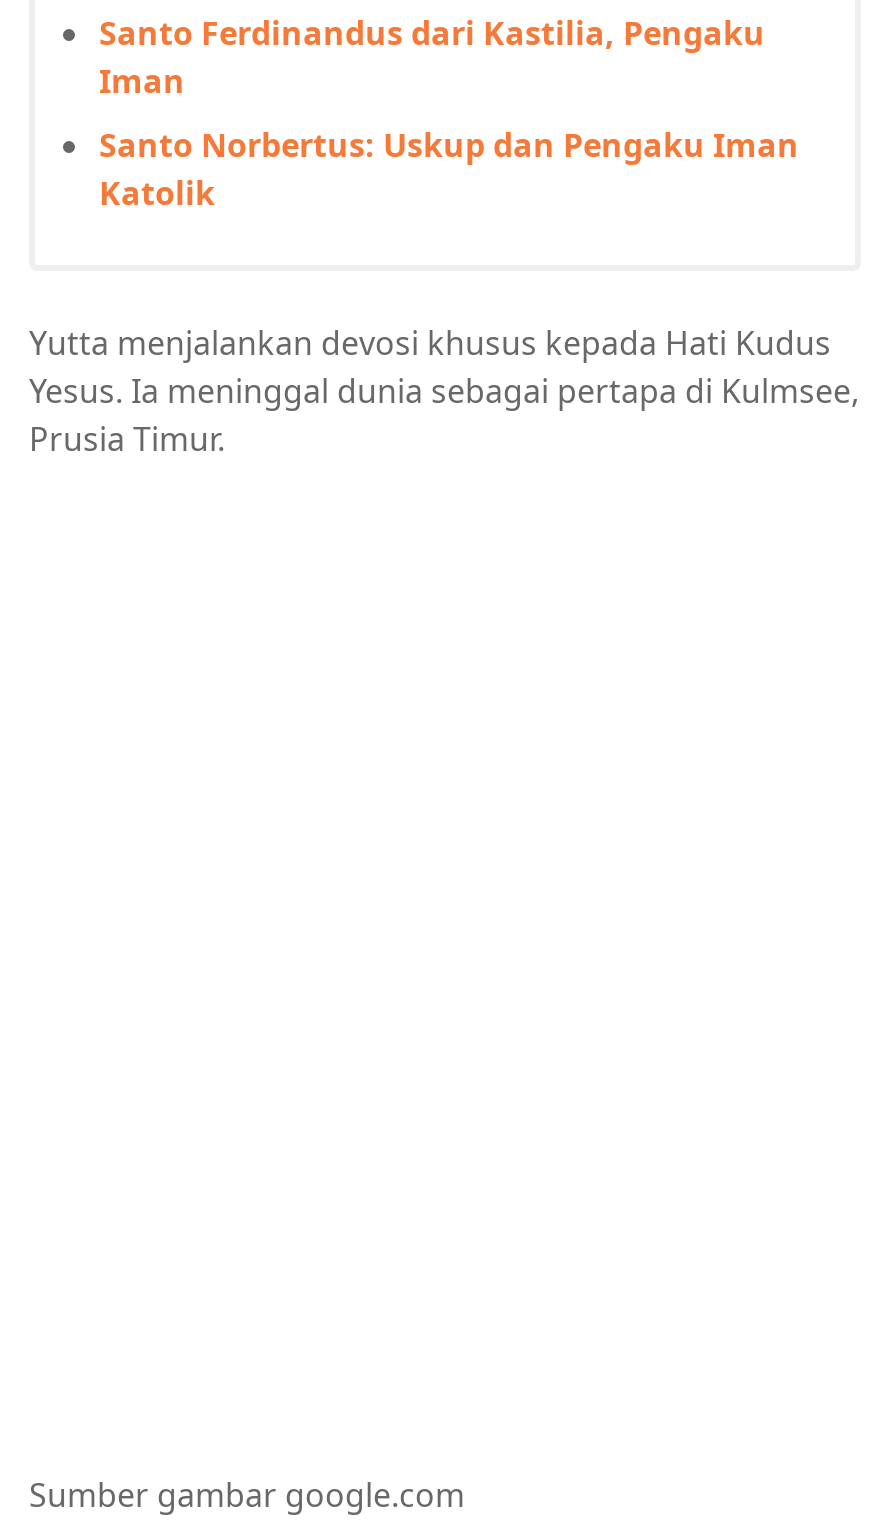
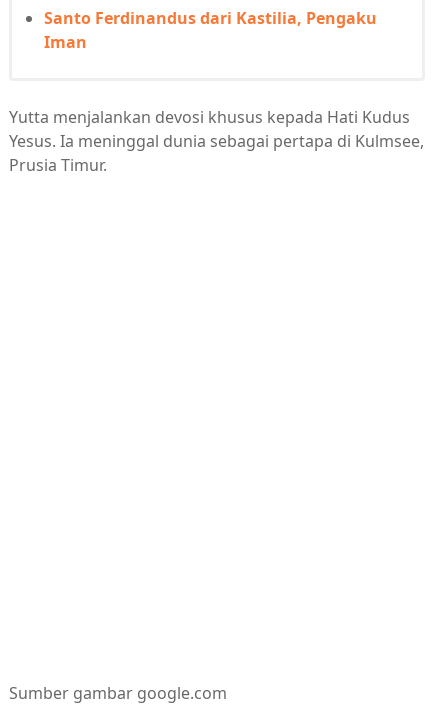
[99,122,799,214] Santo Norbertus: Uskup dan Pengaku Iman | Katolik -> none

